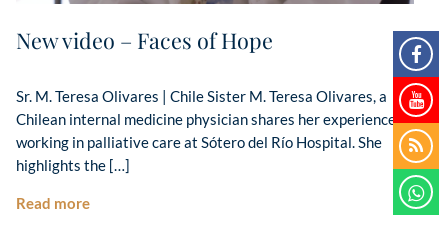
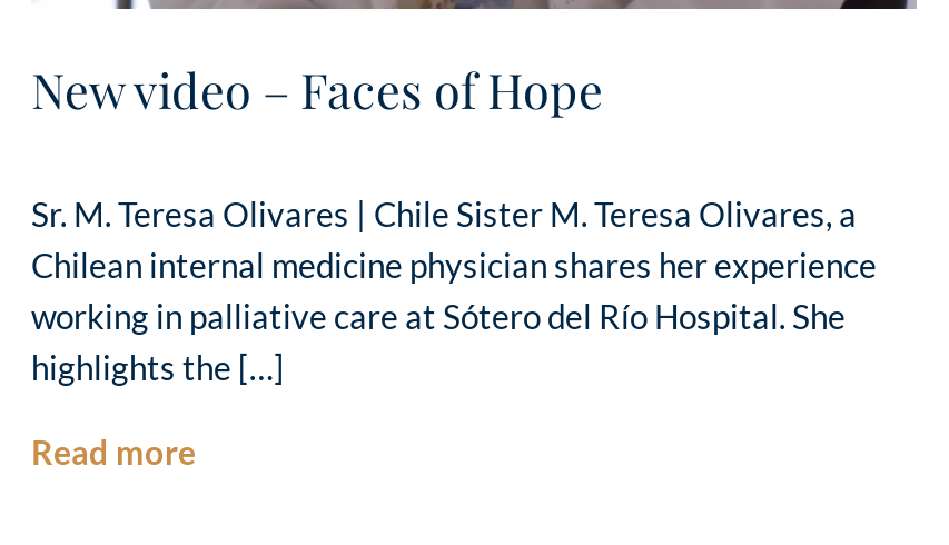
[392,30,436,216] [image] -> none

